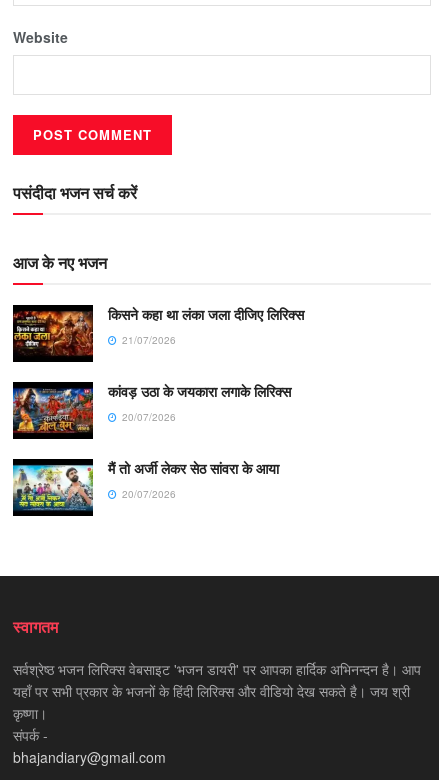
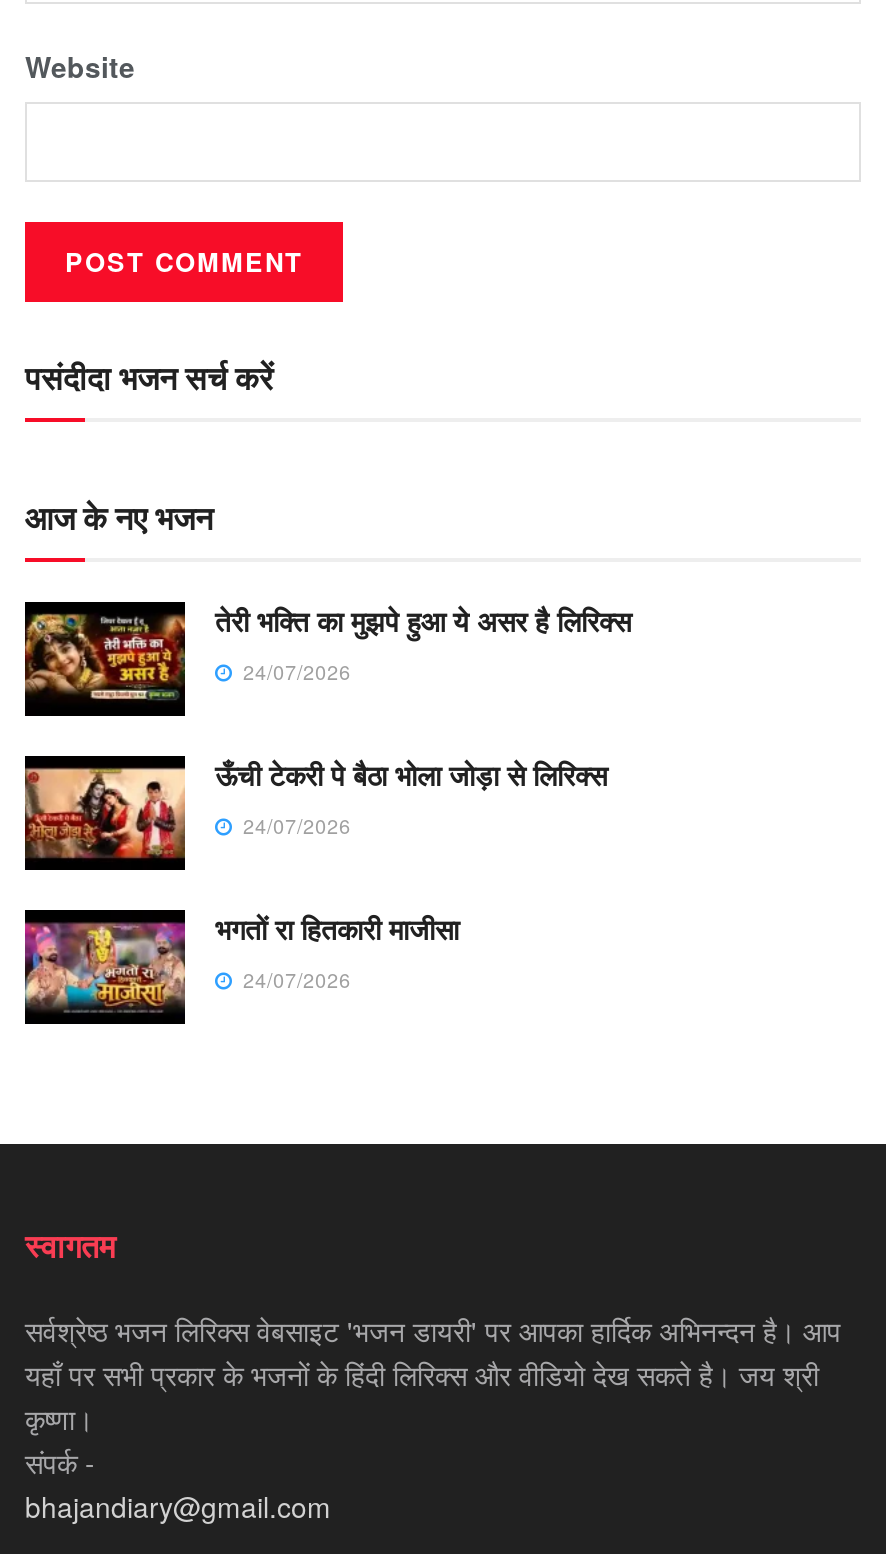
[12,304,304,356] [image] | किसने कहा था लंका जला दीजिए लिरिक्स | 21/07/2026 -> [23,600,631,702] [image] | तेरी भक्ति का मुझपे हुआ ये असर है लिरिक्स | 24/07/2026
[12,381,291,433] [image] | कांवड़ उठा के जयकारा लगाके लिरिक्स | 20/07/2026 -> [23,754,607,858] [image] | ऊँची टेकरी पे बैठा भोला जोड़ा से लिरिक्स | 24/07/2026
[12,458,279,511] [image] | मैं तो अर्जी लेकर सेठ सांवरा के आया | 20/07/2026 -> [23,909,459,1012] [image] | भगतों रा हितकारी माजीसा | 24/07/2026

